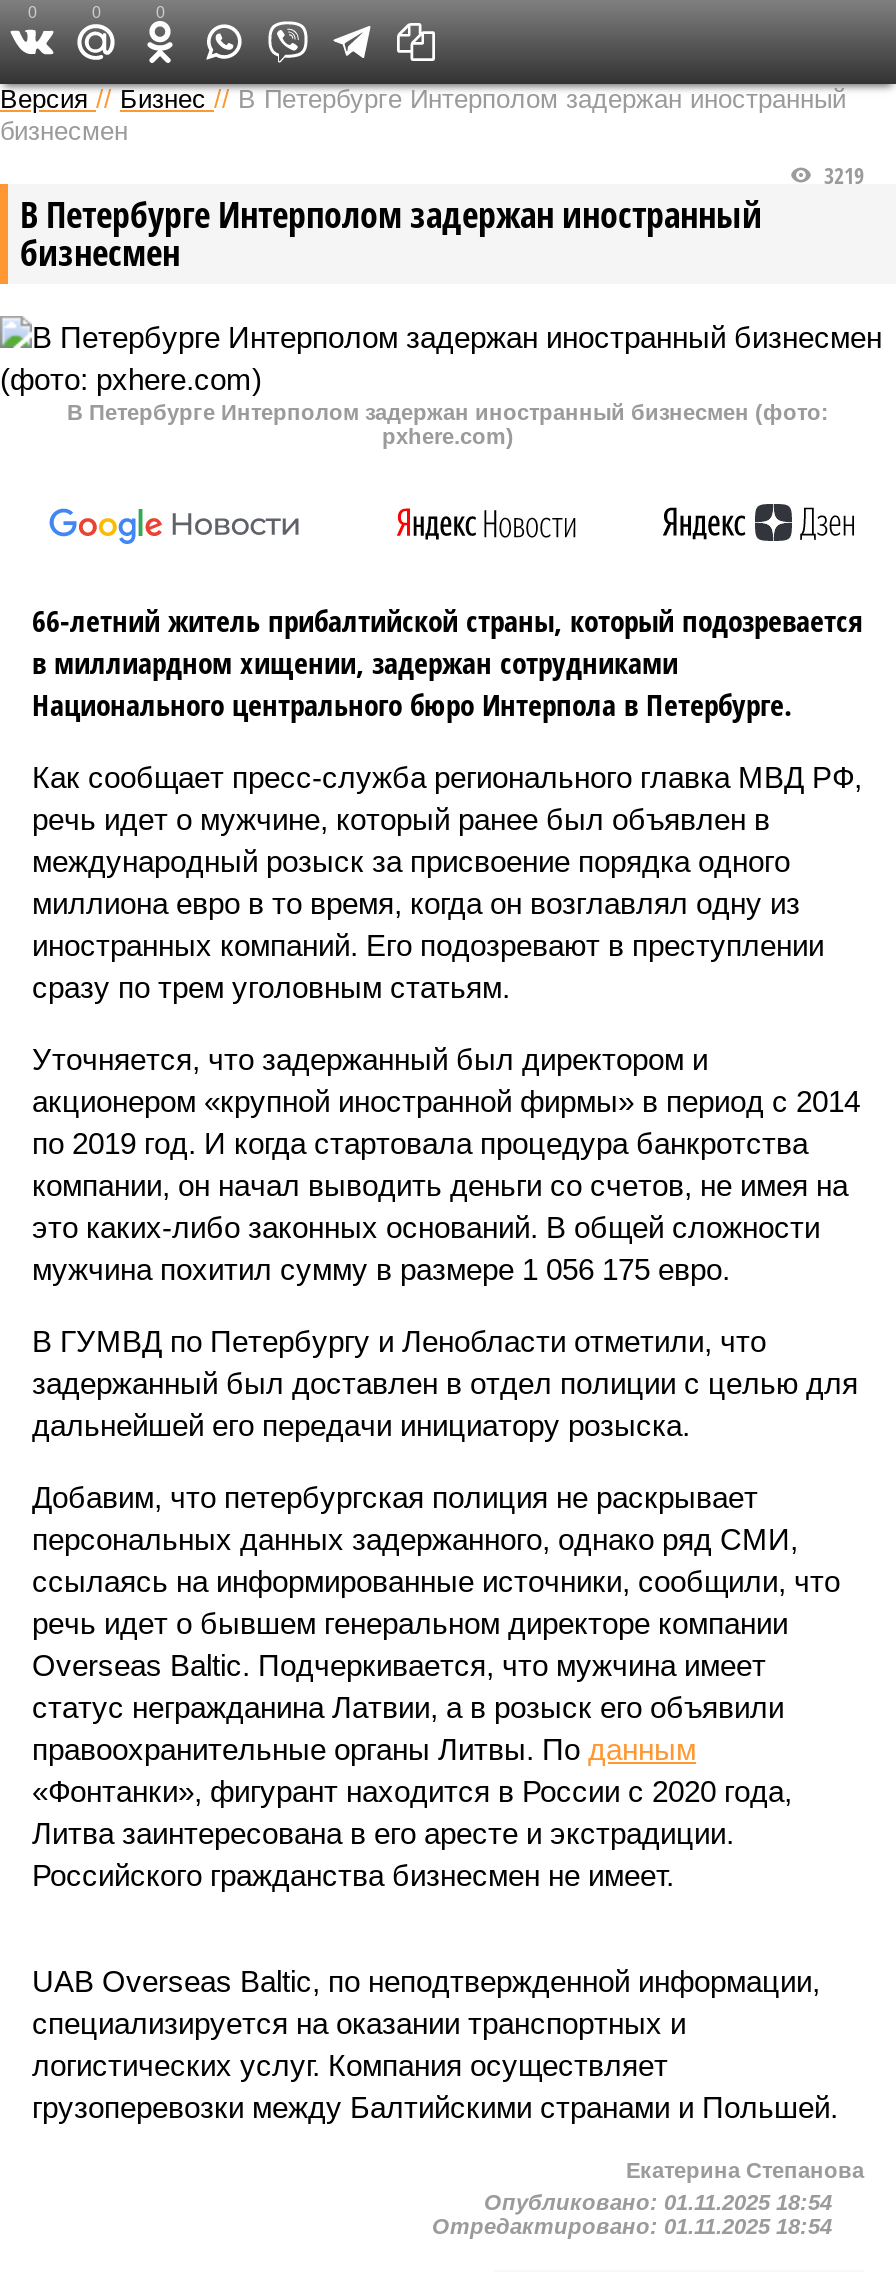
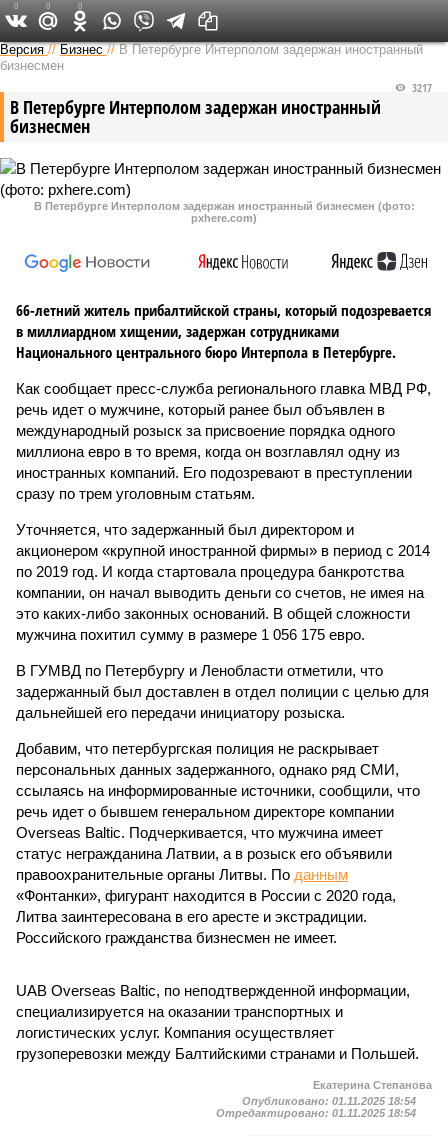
[818,160,864,190] 3219 -> [409,80,432,95] 3217

